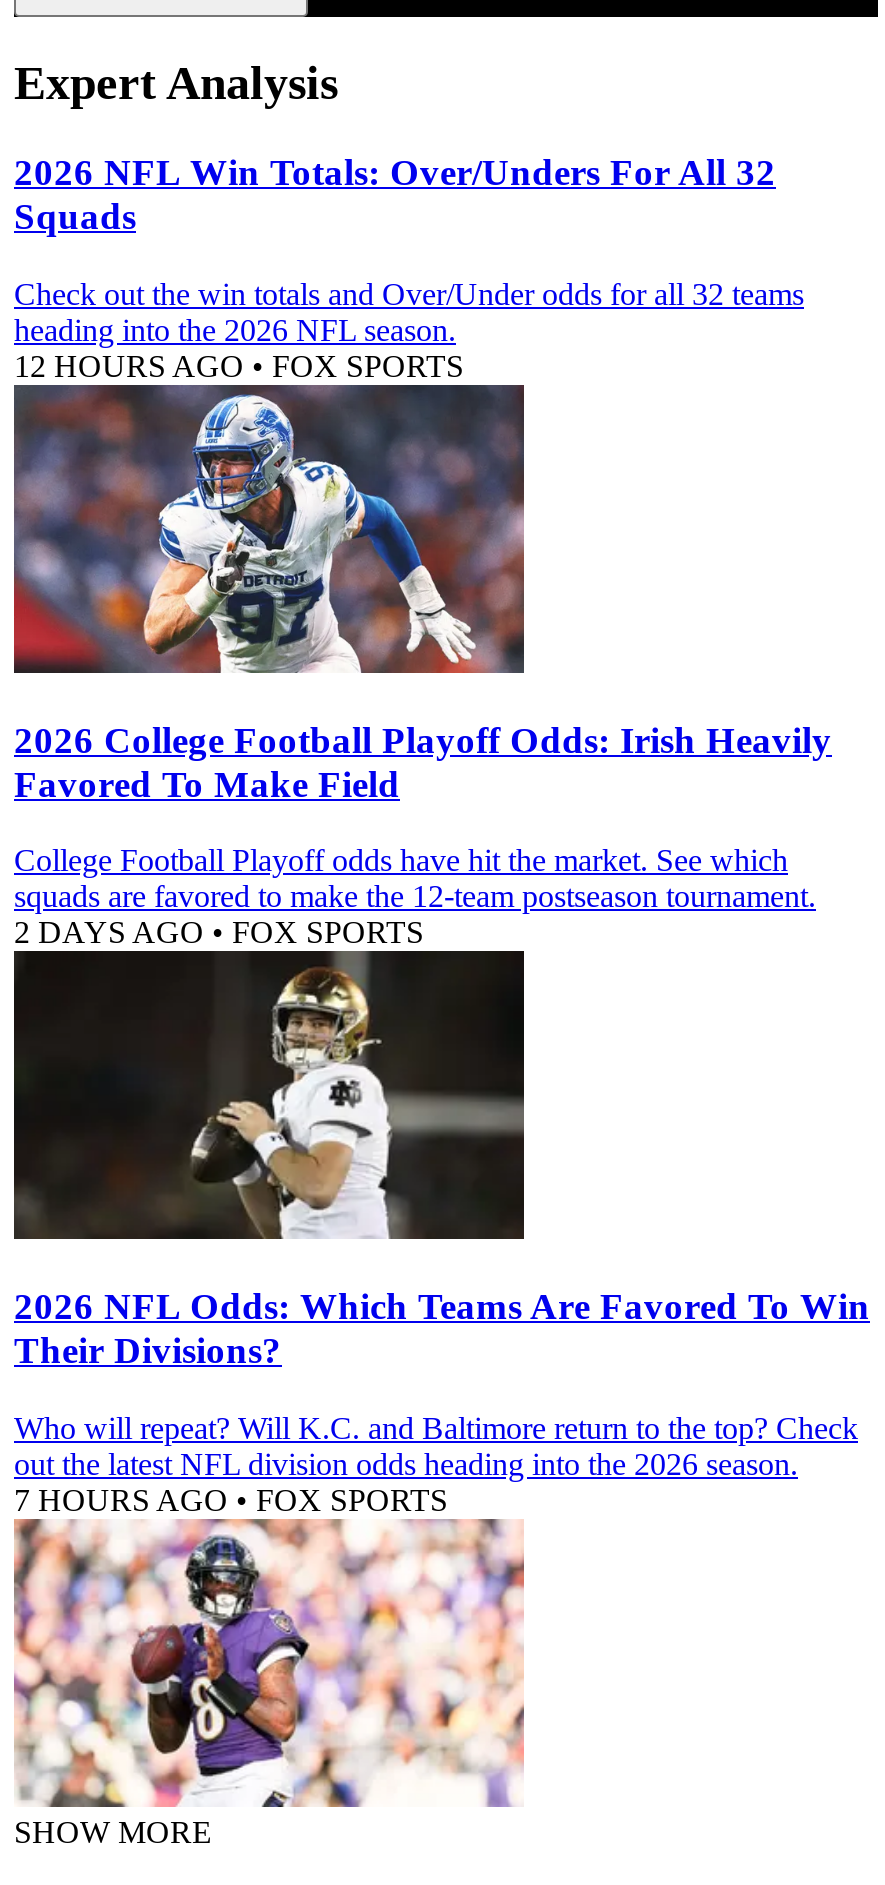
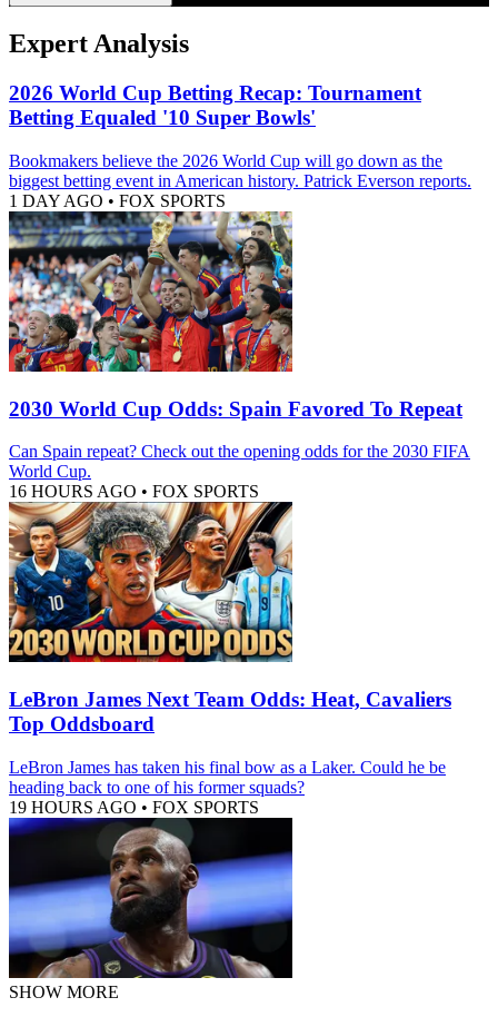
[14,151,776,237] 2026 NFL Win Totals: Over/Unders For All 32 | Squads -> [9,81,421,129] 2026 World Cup Betting Recap: Tournament | Betting Equaled '10 Super Bowls'
[14,277,804,383] Check out the win totals and Over/Under odds for all 32 teams | heading into the 2026 NFL season. | 12 HOURS AGO • FOX SPORTS -> [9,151,471,210] Bookmakers believe the 2026 World Cup will go down as the | biggest betting event in American history. Patrick Everson reports. | 1 DAY AGO • FOX SPORTS
[12,405,832,804] [image] | 2026 College Football Playoff Odds: Irish Heavily | Favored To Make Field -> [8,211,462,420] [image] | 2030 World Cup Odds: Spain Favored To Repeat
[14,844,816,950] College Football Playoff odds have hit the market. See which | squads are favored to make the 12-team postseason tournament. | 2 DAYS AGO • FOX SPORTS -> [9,442,470,501] Can Spain repeat? Check out the opening odds for the 2030 FIFA | World Cup. | 16 HOURS AGO • FOX SPORTS
[12,953,870,1371] [image] | 2026 NFL Odds: Which Teams Are Favored To Win | Their Divisions? -> [8,514,451,735] [image] | LeBron James Next Team Odds: Heat, Cavaliers | Top Oddsboard
[14,1411,858,1517] Who will repeat? Will K.C. and Baltimore return to the top? Check | out the latest NFL division odds heading into the 2026 season. | 7 HOURS AGO • FOX SPORTS -> [9,758,446,816] LeBron James has taken his final bow as a Laker. Could he be | heading back to one of his former squads? | 19 HOURS AGO • FOX SPORTS
[12,1519,526,1809] [image] -> [8,829,293,979] [image]

